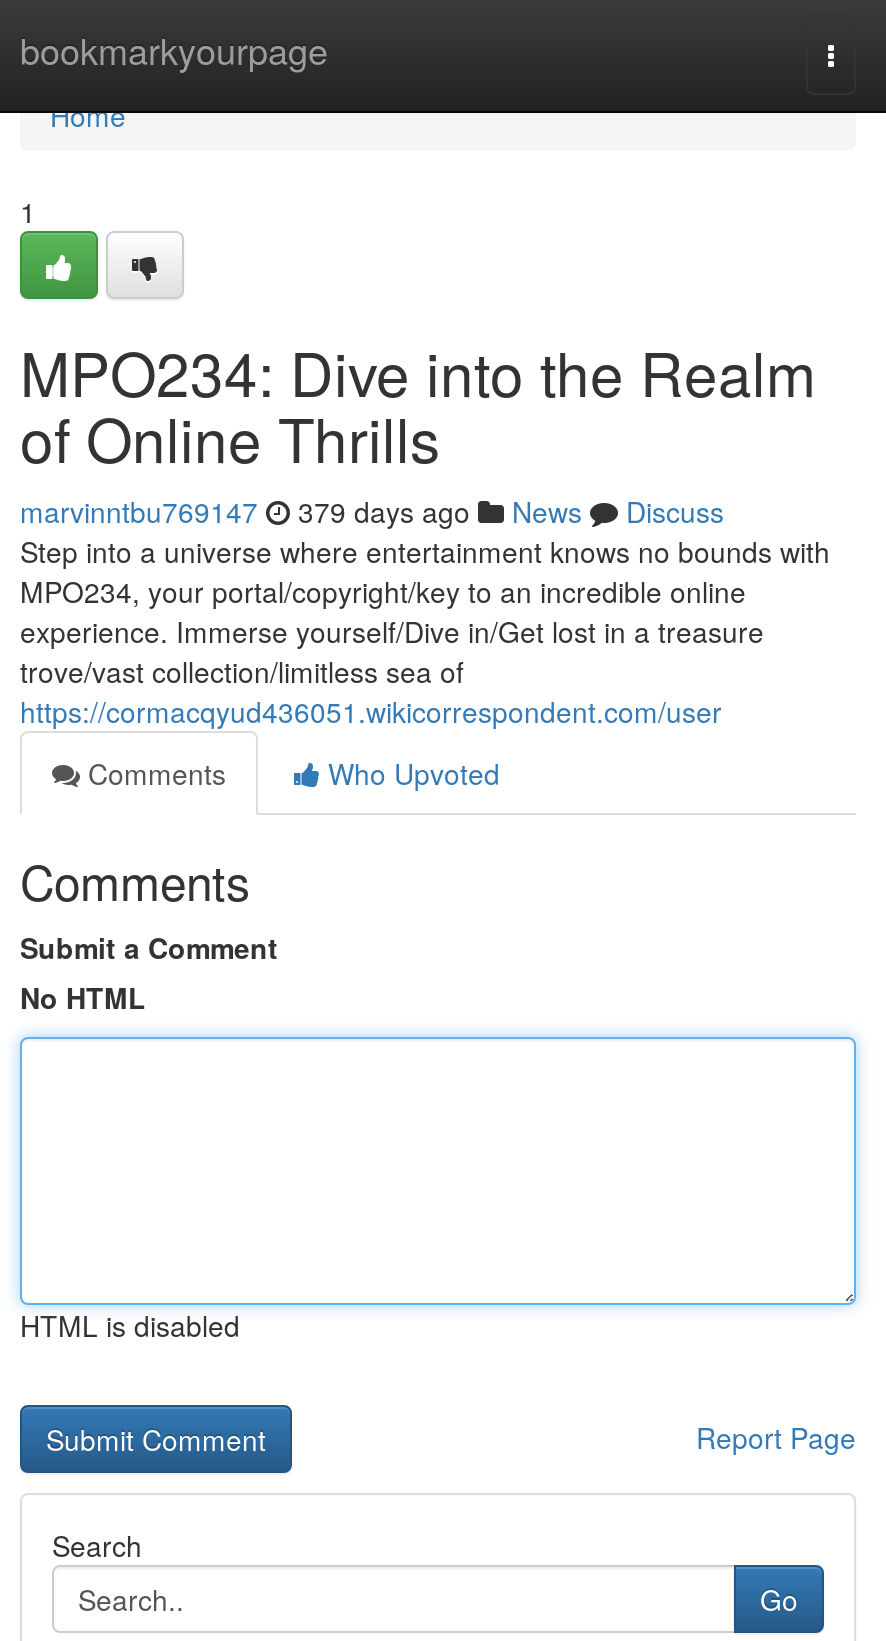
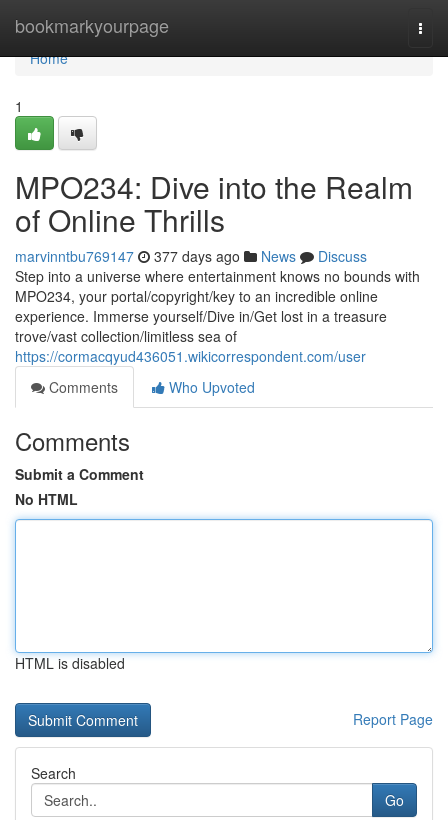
[20,491,724,531] marvinntbu769147 379 days ago News Discuss -> [15,246,367,266] marvinntbu769147 377 days ago News Discuss

